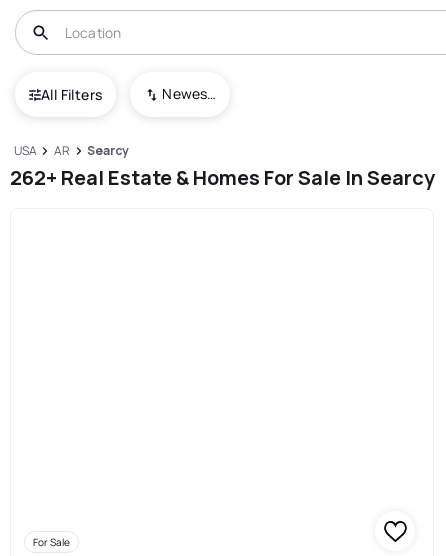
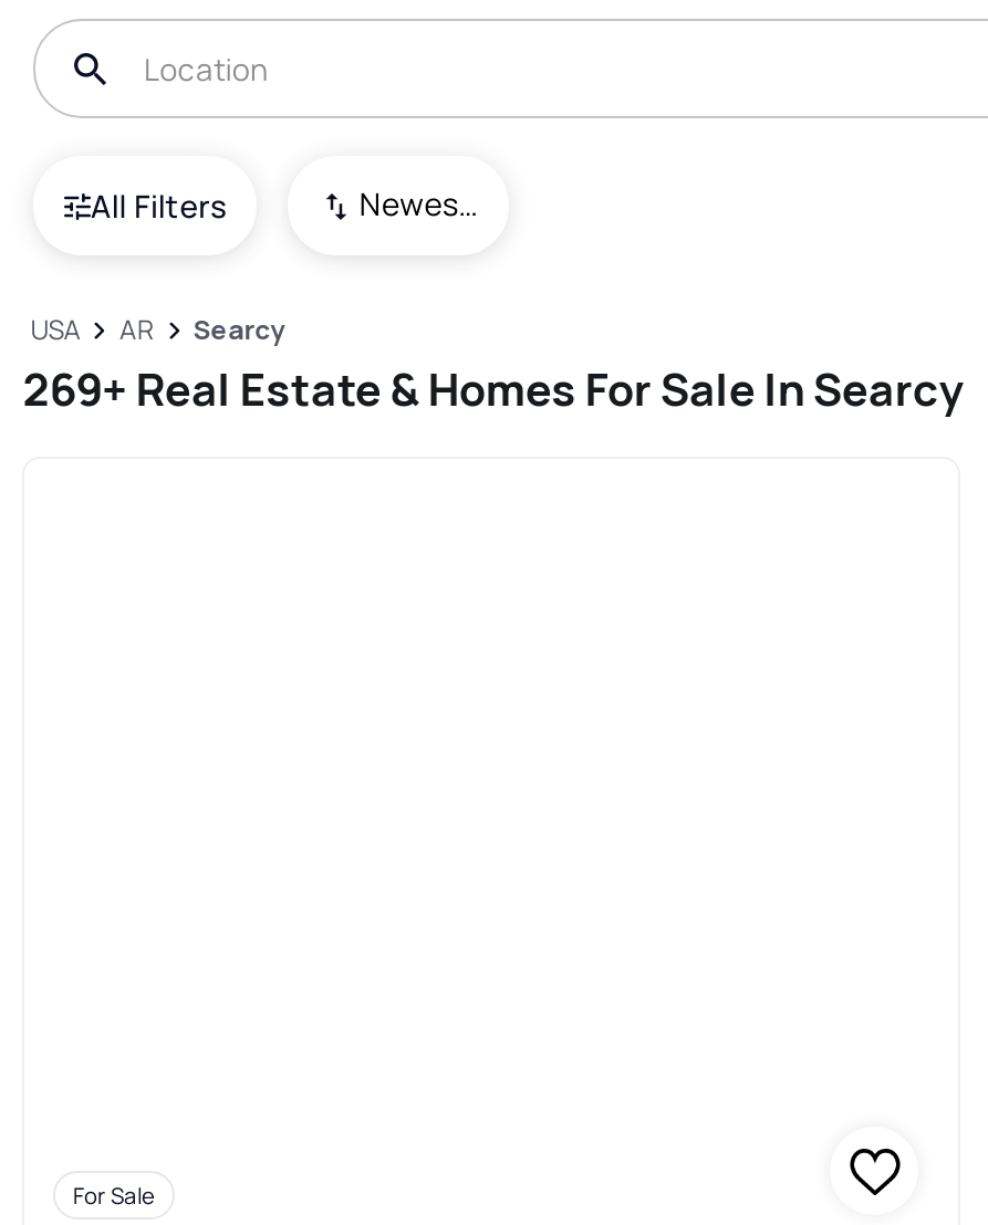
[10,164,435,191] 262+ Real Estate & Homes For Sale In Searcy -> [23,359,963,419] 269+ Real Estate & Homes For Sale In Searcy

